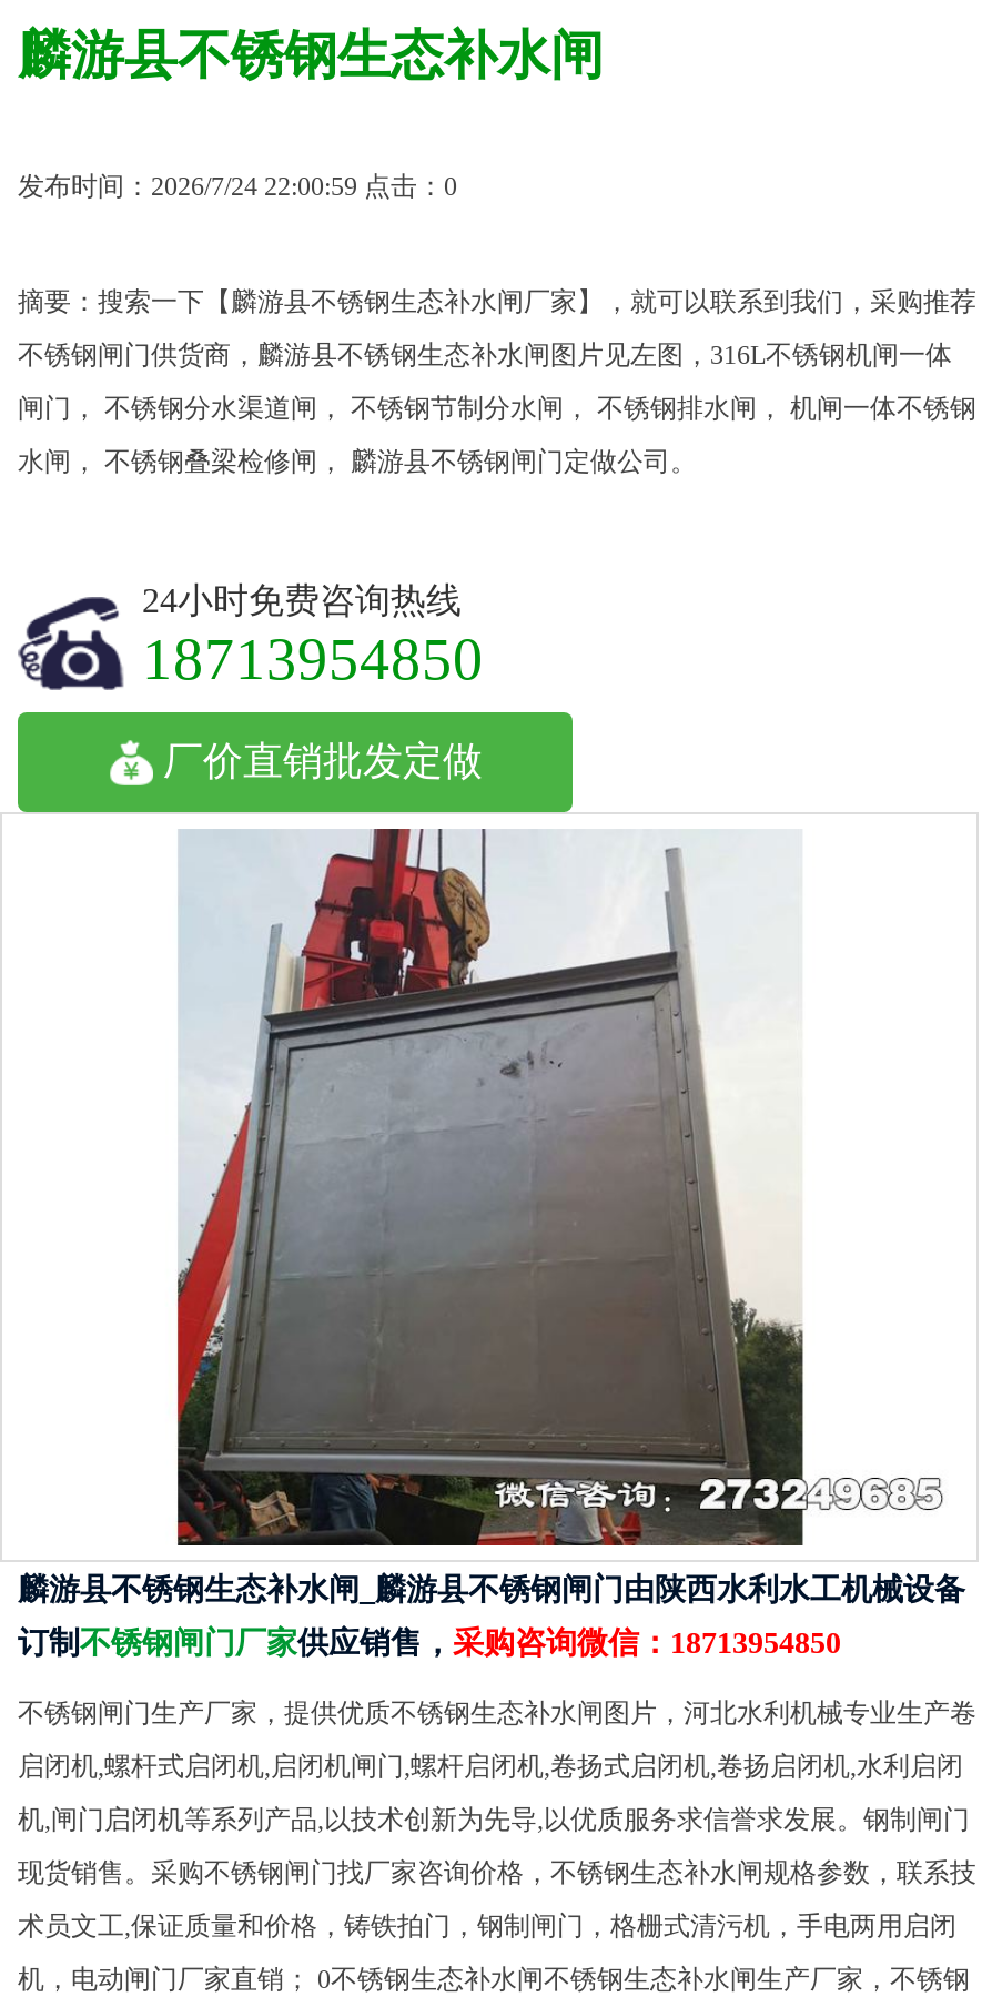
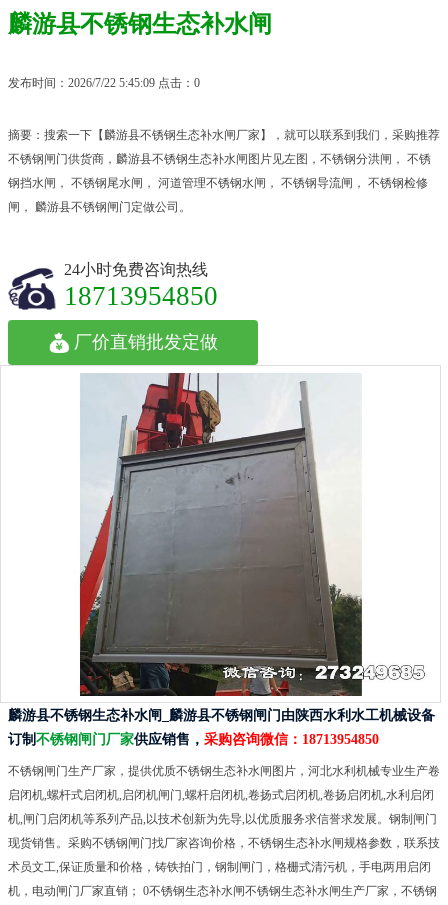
[18,171,457,202] 发布时间：2026/7/24 22:00:59 点击：0 -> [8,76,200,90] 发布时间：2026/7/22 5:45:09 点击：0
[18,339,952,371] 不锈钢闸门供货商，麟游县不锈钢生态补水闸图片见左图，316L不锈钢机闸一体 -> [8,152,431,166] 不锈钢闸门供货商，麟游县不锈钢生态补水闸图片见左图，不锈钢分洪闸， 不锈
[18,393,976,424] 闸门， 不锈钢分水渠道闸， 不锈钢节制分水闸， 不锈钢排水闸， 机闸一体不锈钢 -> [8,176,428,190] 钢挡水闸， 不锈钢尾水闸， 河道管理不锈钢水闸， 不锈钢导流闸， 不锈钢检修
[18,446,697,477] 水闸， 不锈钢叠梁检修闸， 麟游县不锈钢闸门定做公司。 -> [8,200,191,214] 闸， 麟游县不锈钢闸门定做公司。

